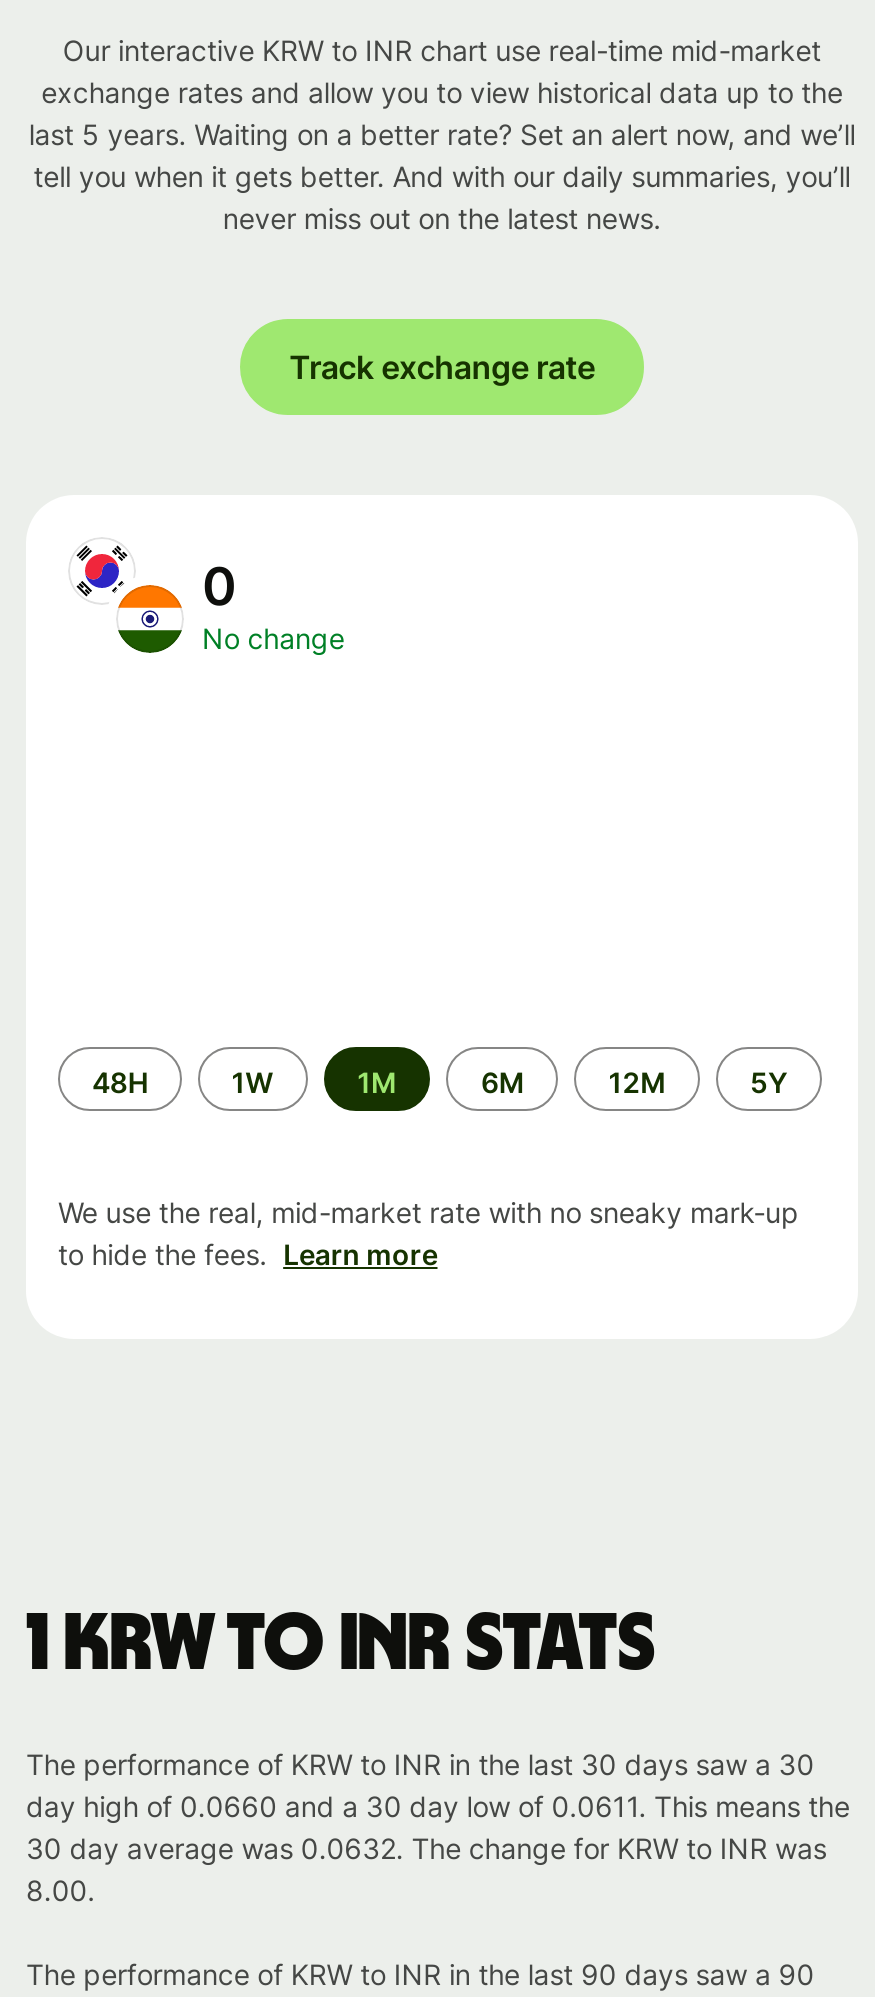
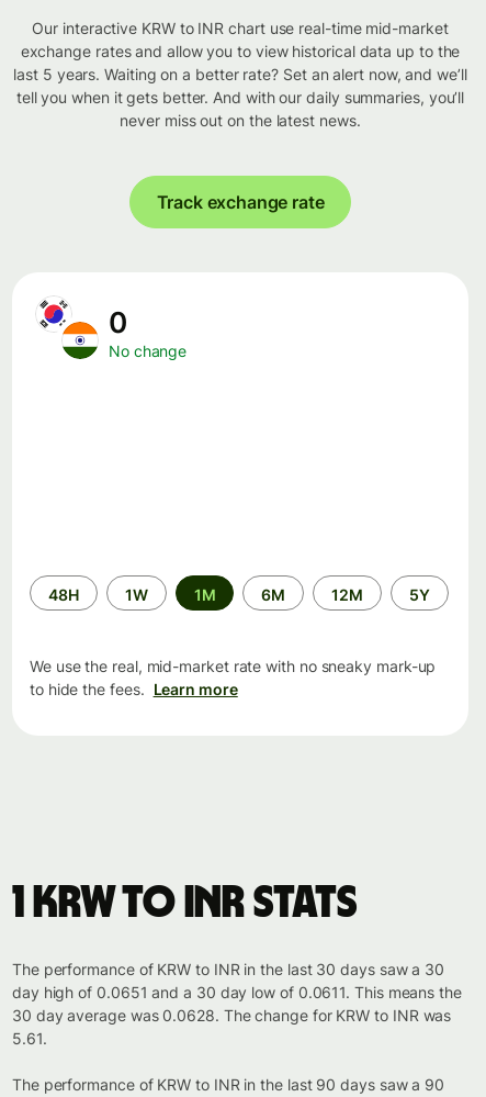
[26,1789,850,1823] day high of 0.0660 and a 30 day low of 0.0611. This means the -> [12,983,462,1002] day high of 0.0651 and a 30 day low of 0.0611. This means the
[26,1831,827,1865] 30 day average was 0.0632. The change for KRW to INR was -> [12,1006,451,1025] 30 day average was 0.0628. The change for KRW to INR was
[26,1873,95,1907] 8.00. -> [12,1029,47,1048] 5.61.

